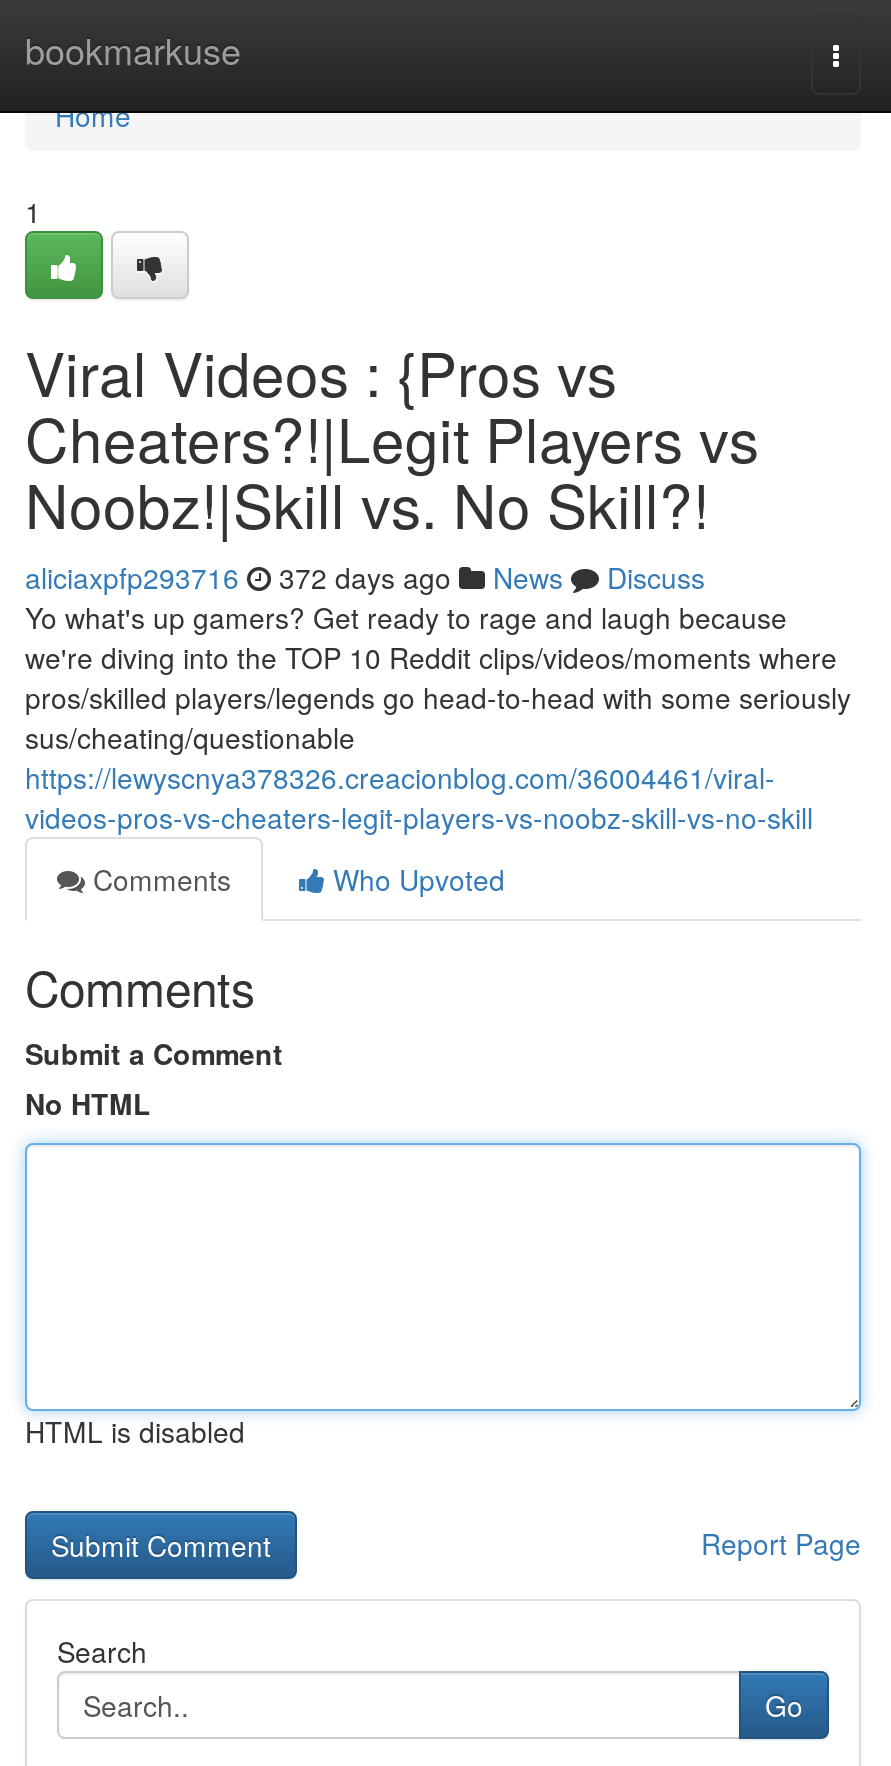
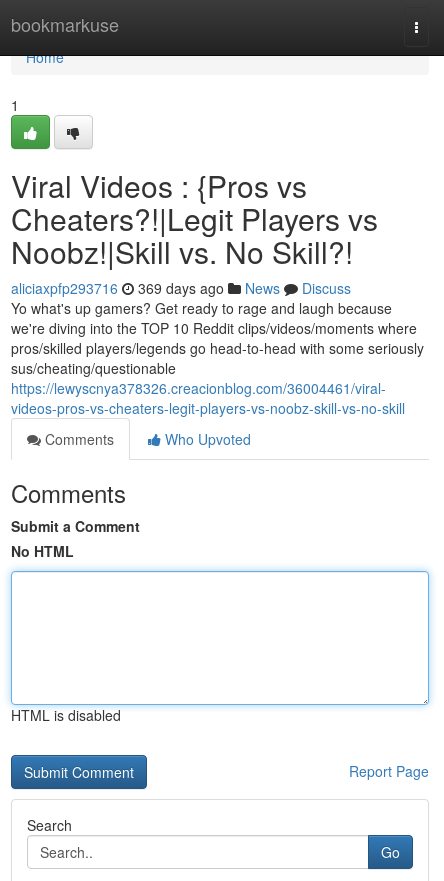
[25,557,705,597] aliciaxpfp293716 372 days ago News Discuss -> [11,278,351,298] aliciaxpfp293716 369 days ago News Discuss

